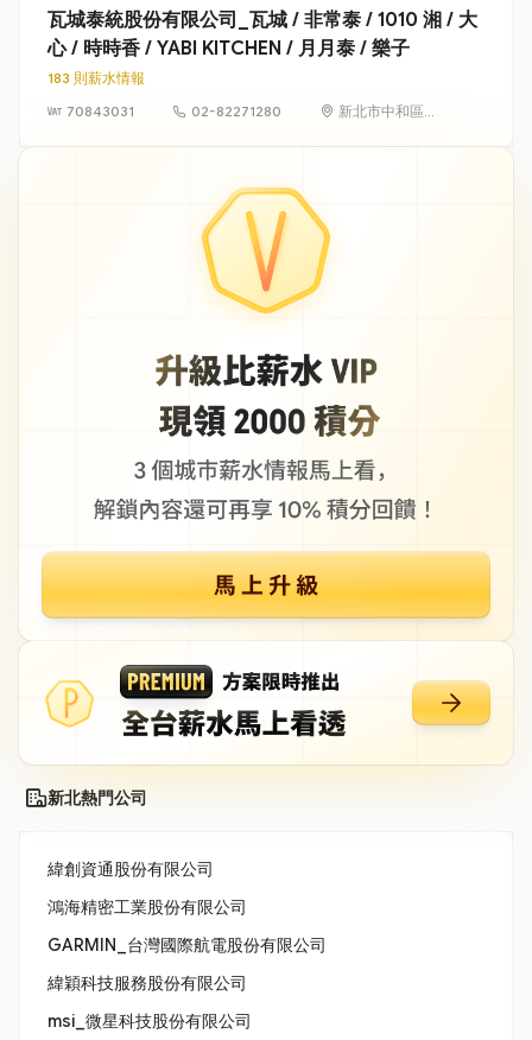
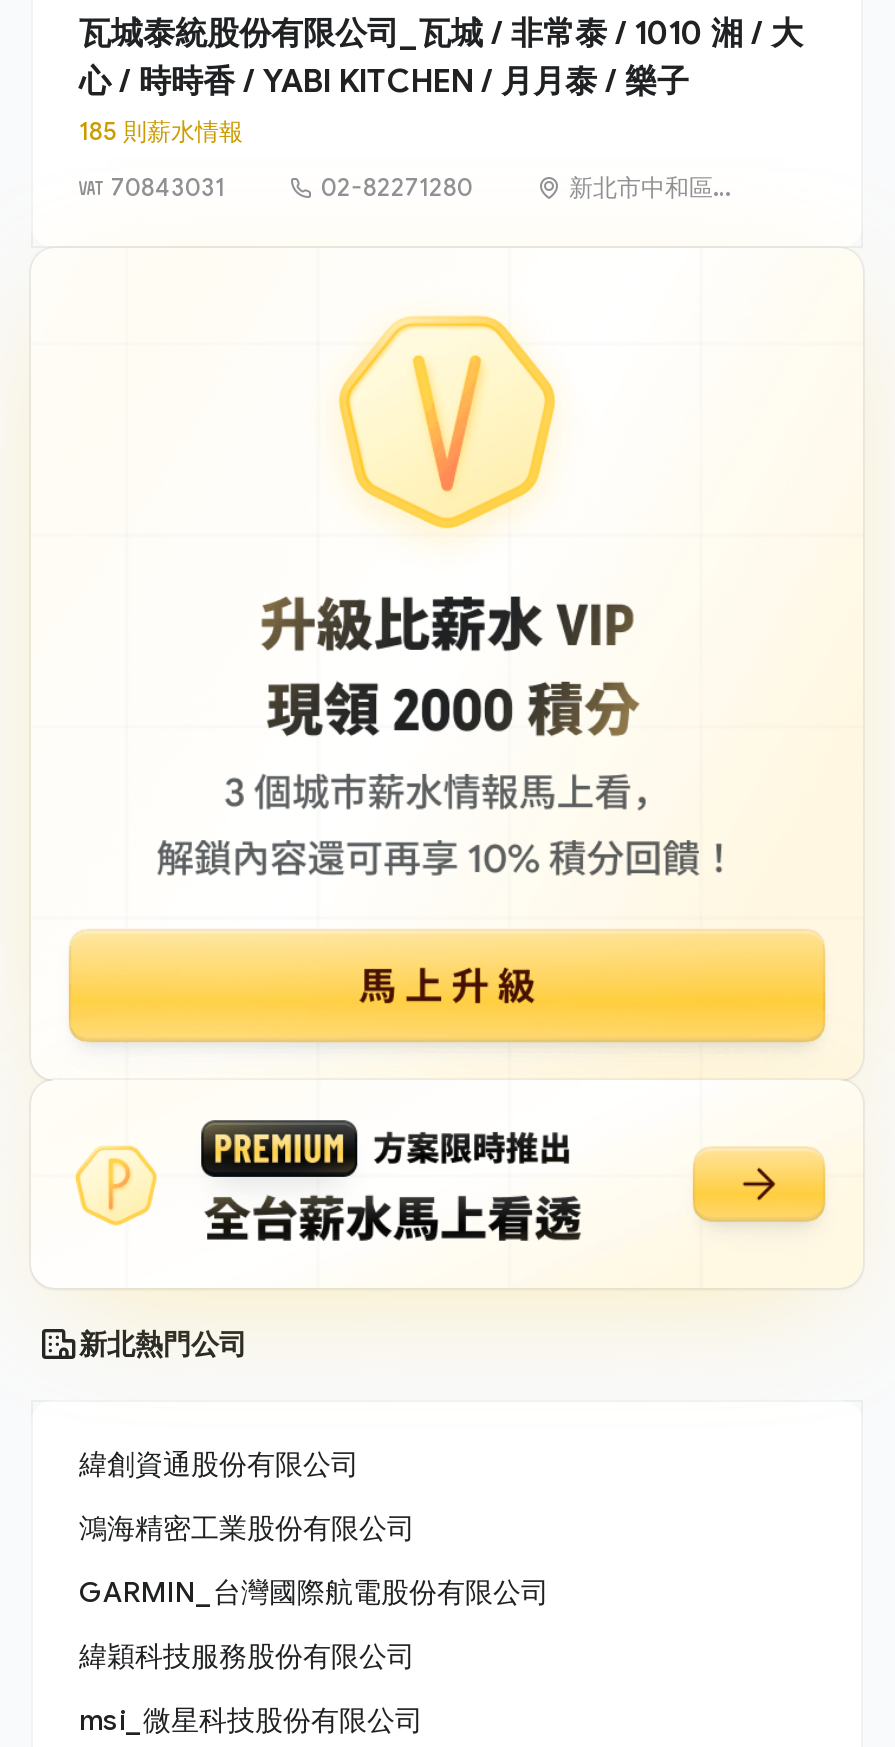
[47,69,145,87] 183 則薪水情報 -> [79,116,243,146] 185 則薪水情報

